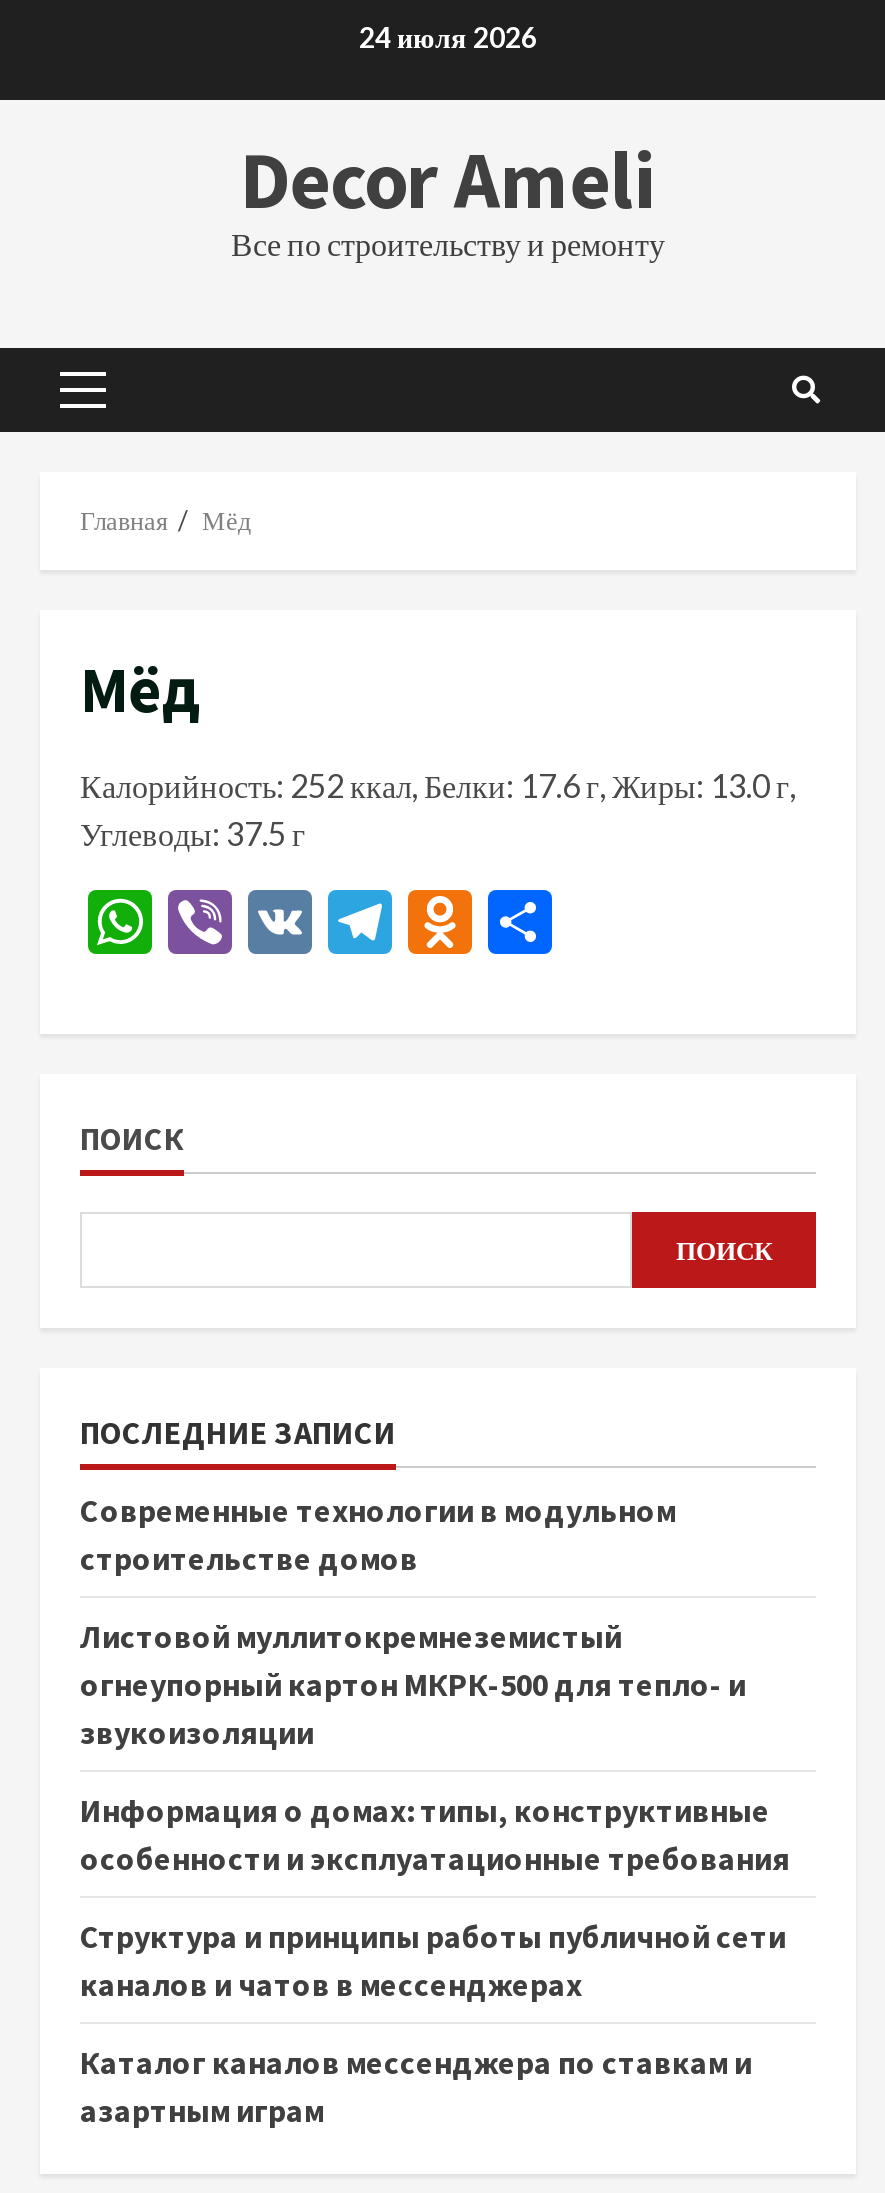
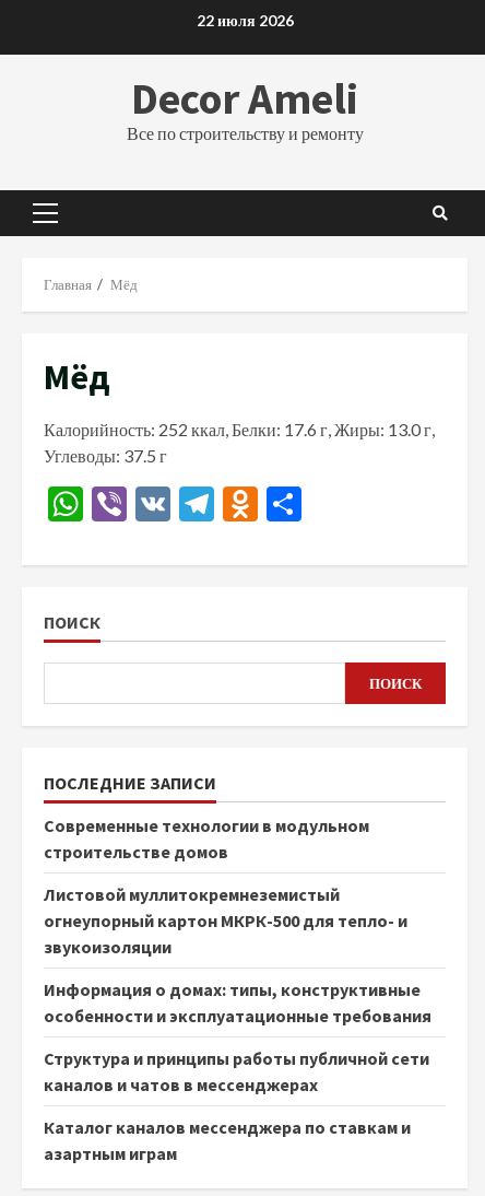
[359,19,537,53] 24 июля 2026 -> [196,10,293,29] 22 июля 2026

